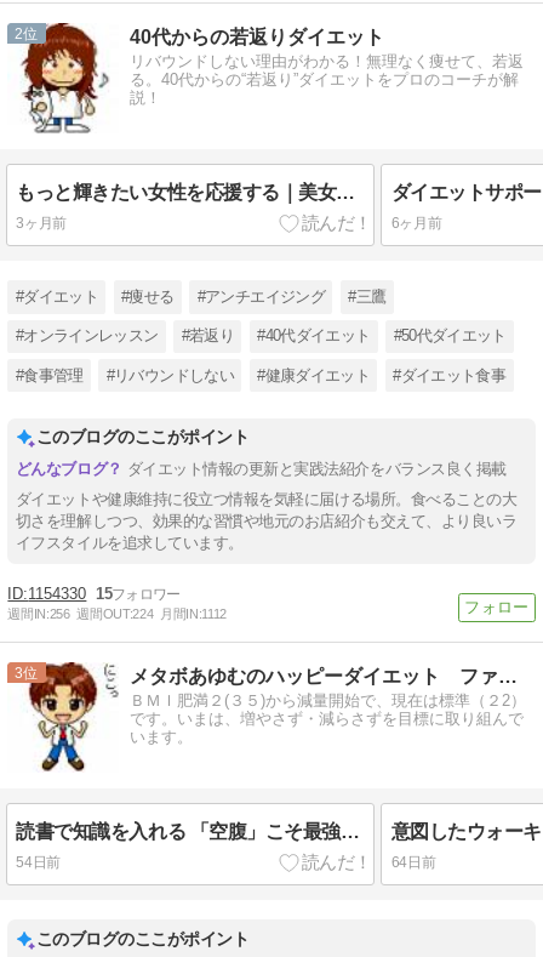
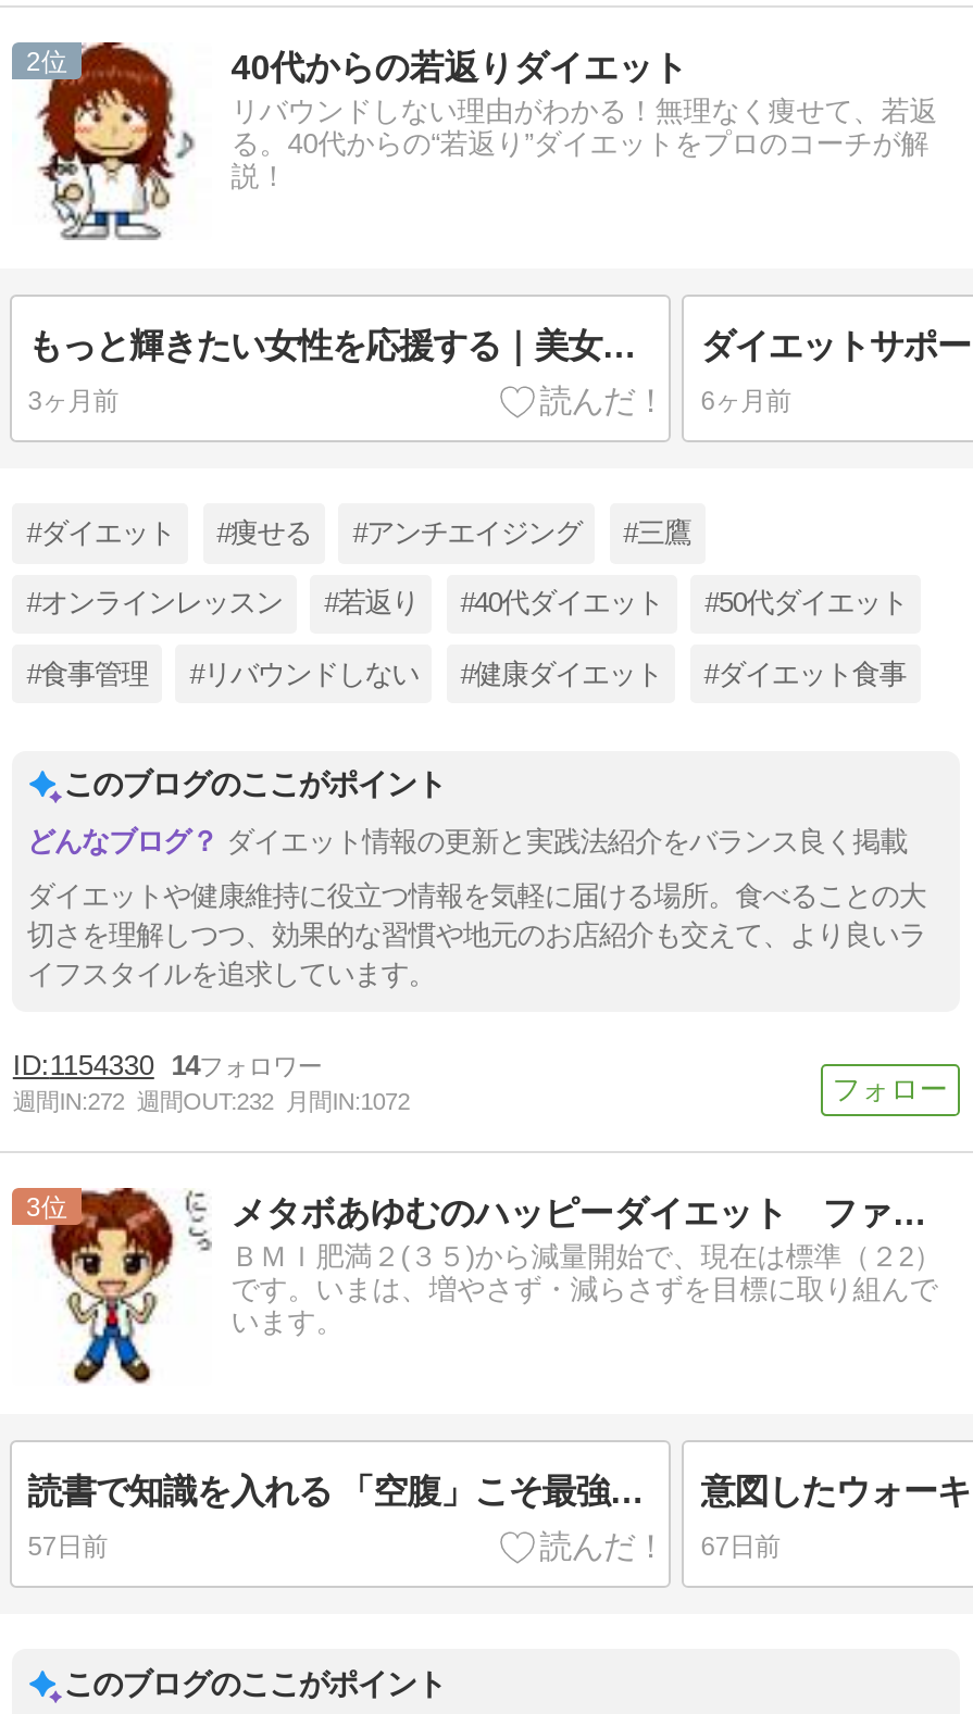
[28,585,112,603] 1154330 15 -> [50,1049,199,1082] 1154330 14
[8,607,227,621] 週間IN:256 週間OUT:224 月間IN:1112 -> [13,1089,410,1115] 週間IN:272 週間OUT:232 月間IN:1072
[16,854,60,871] 54日前 -> [28,1531,107,1561] 57日前
[391,854,435,871] 64日前 -> [701,1531,780,1561] 67日前

